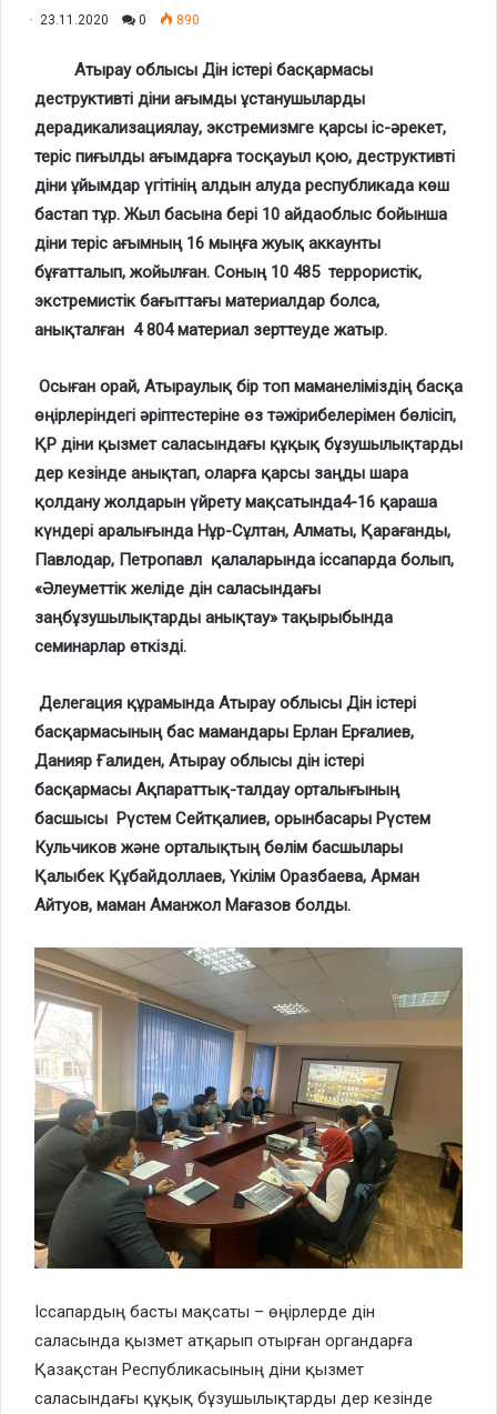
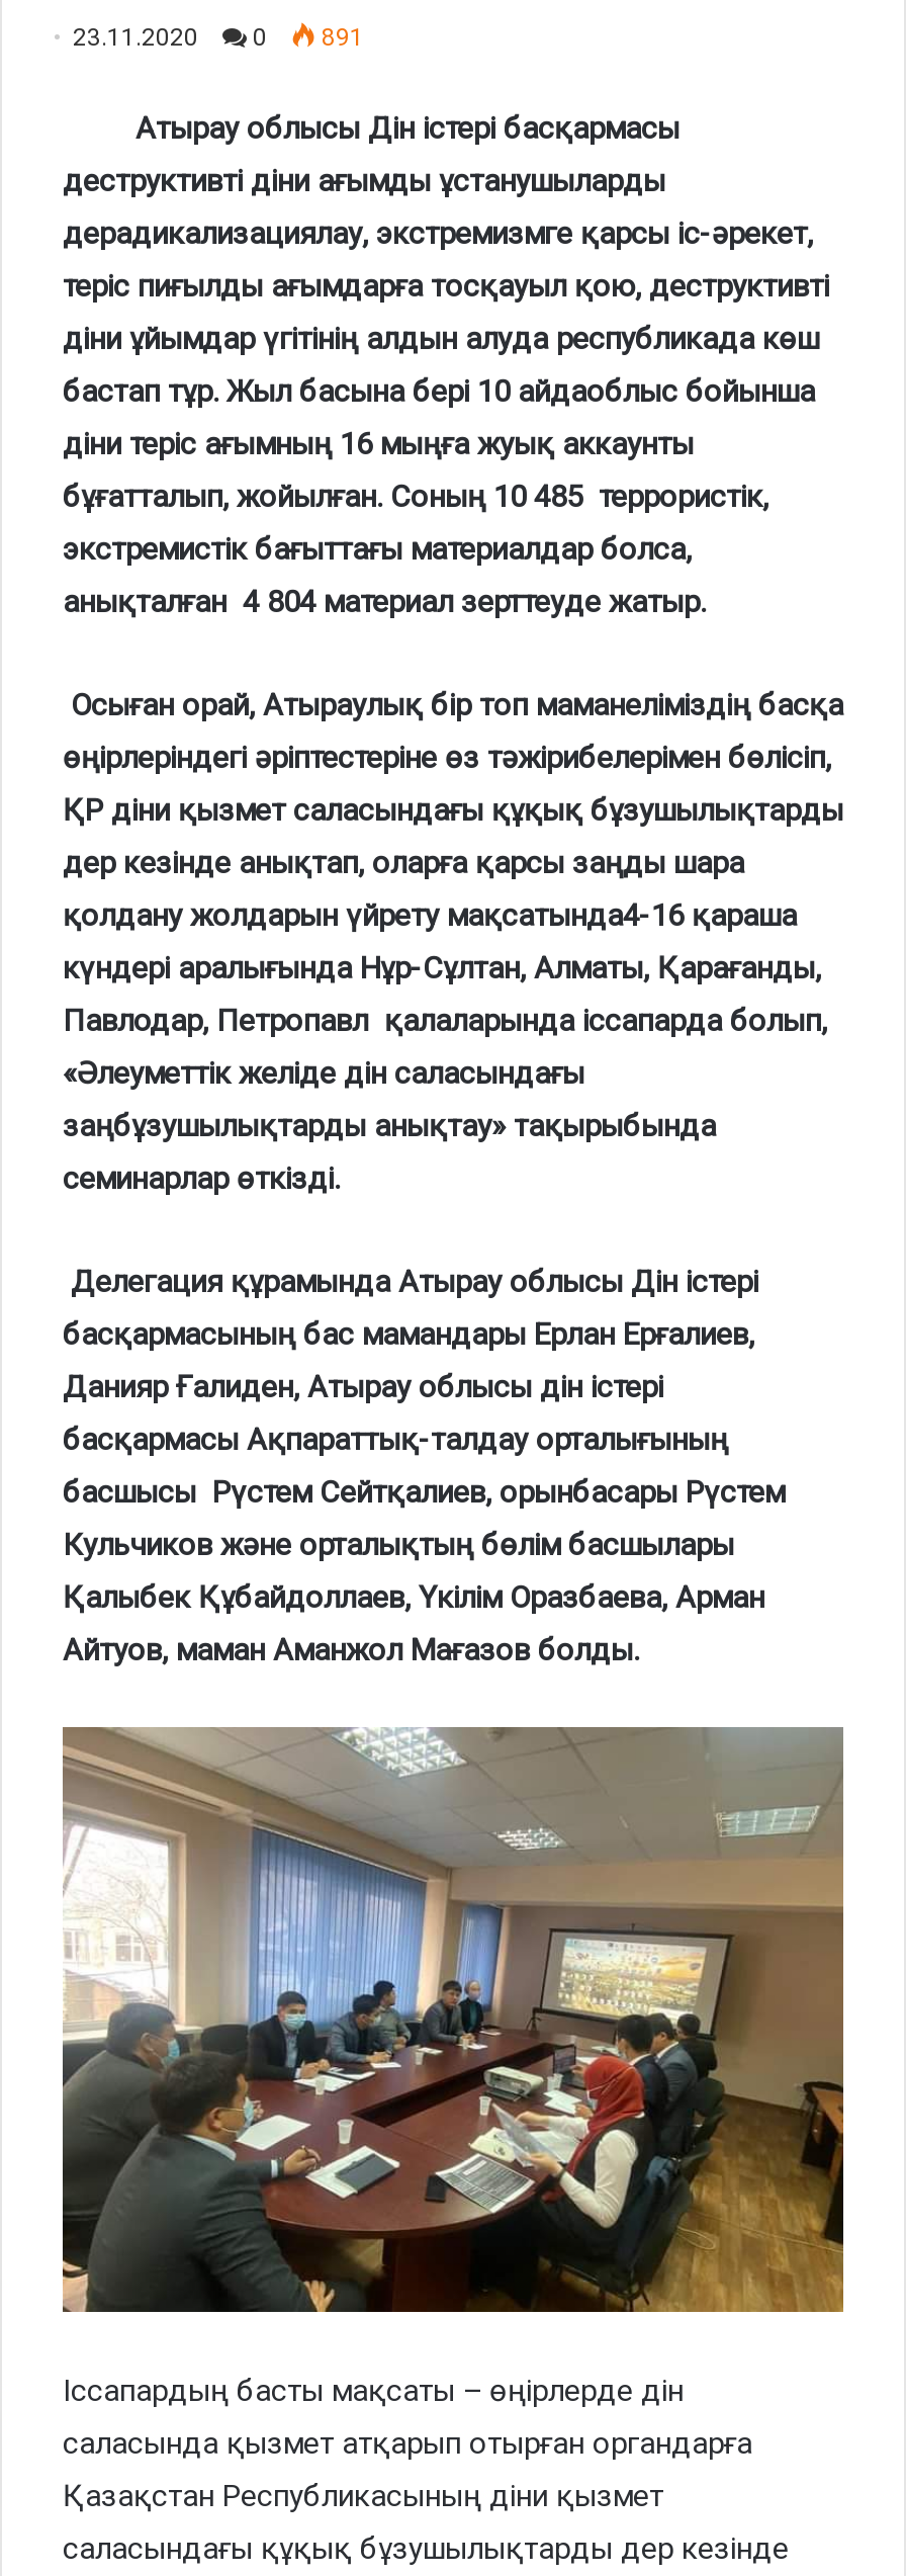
[40,12,200,27] 23.11.2020 0 890 -> [73,22,364,51] 23.11.2020 0 891

